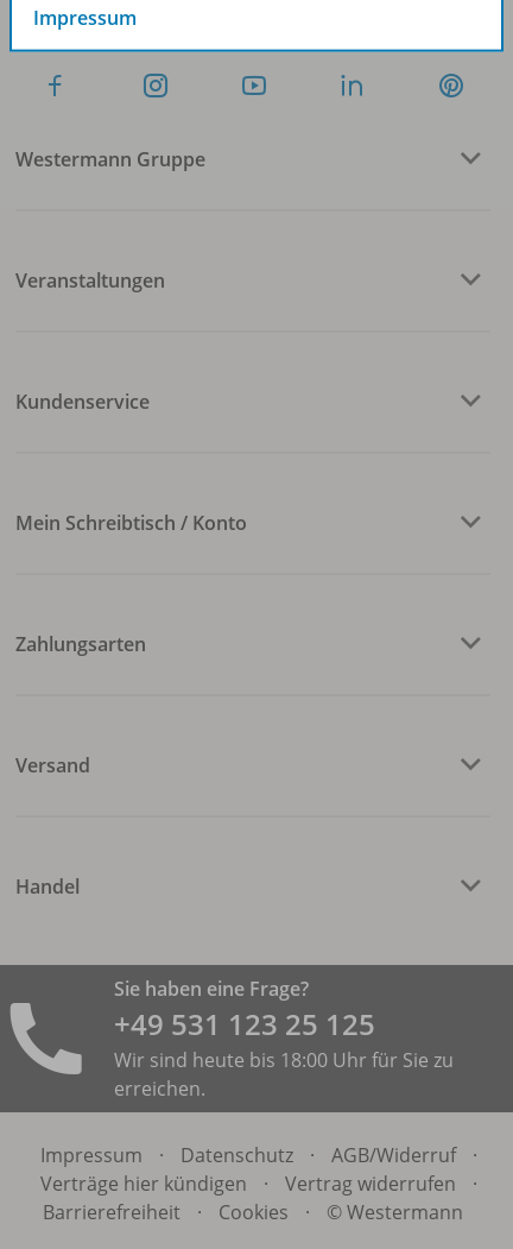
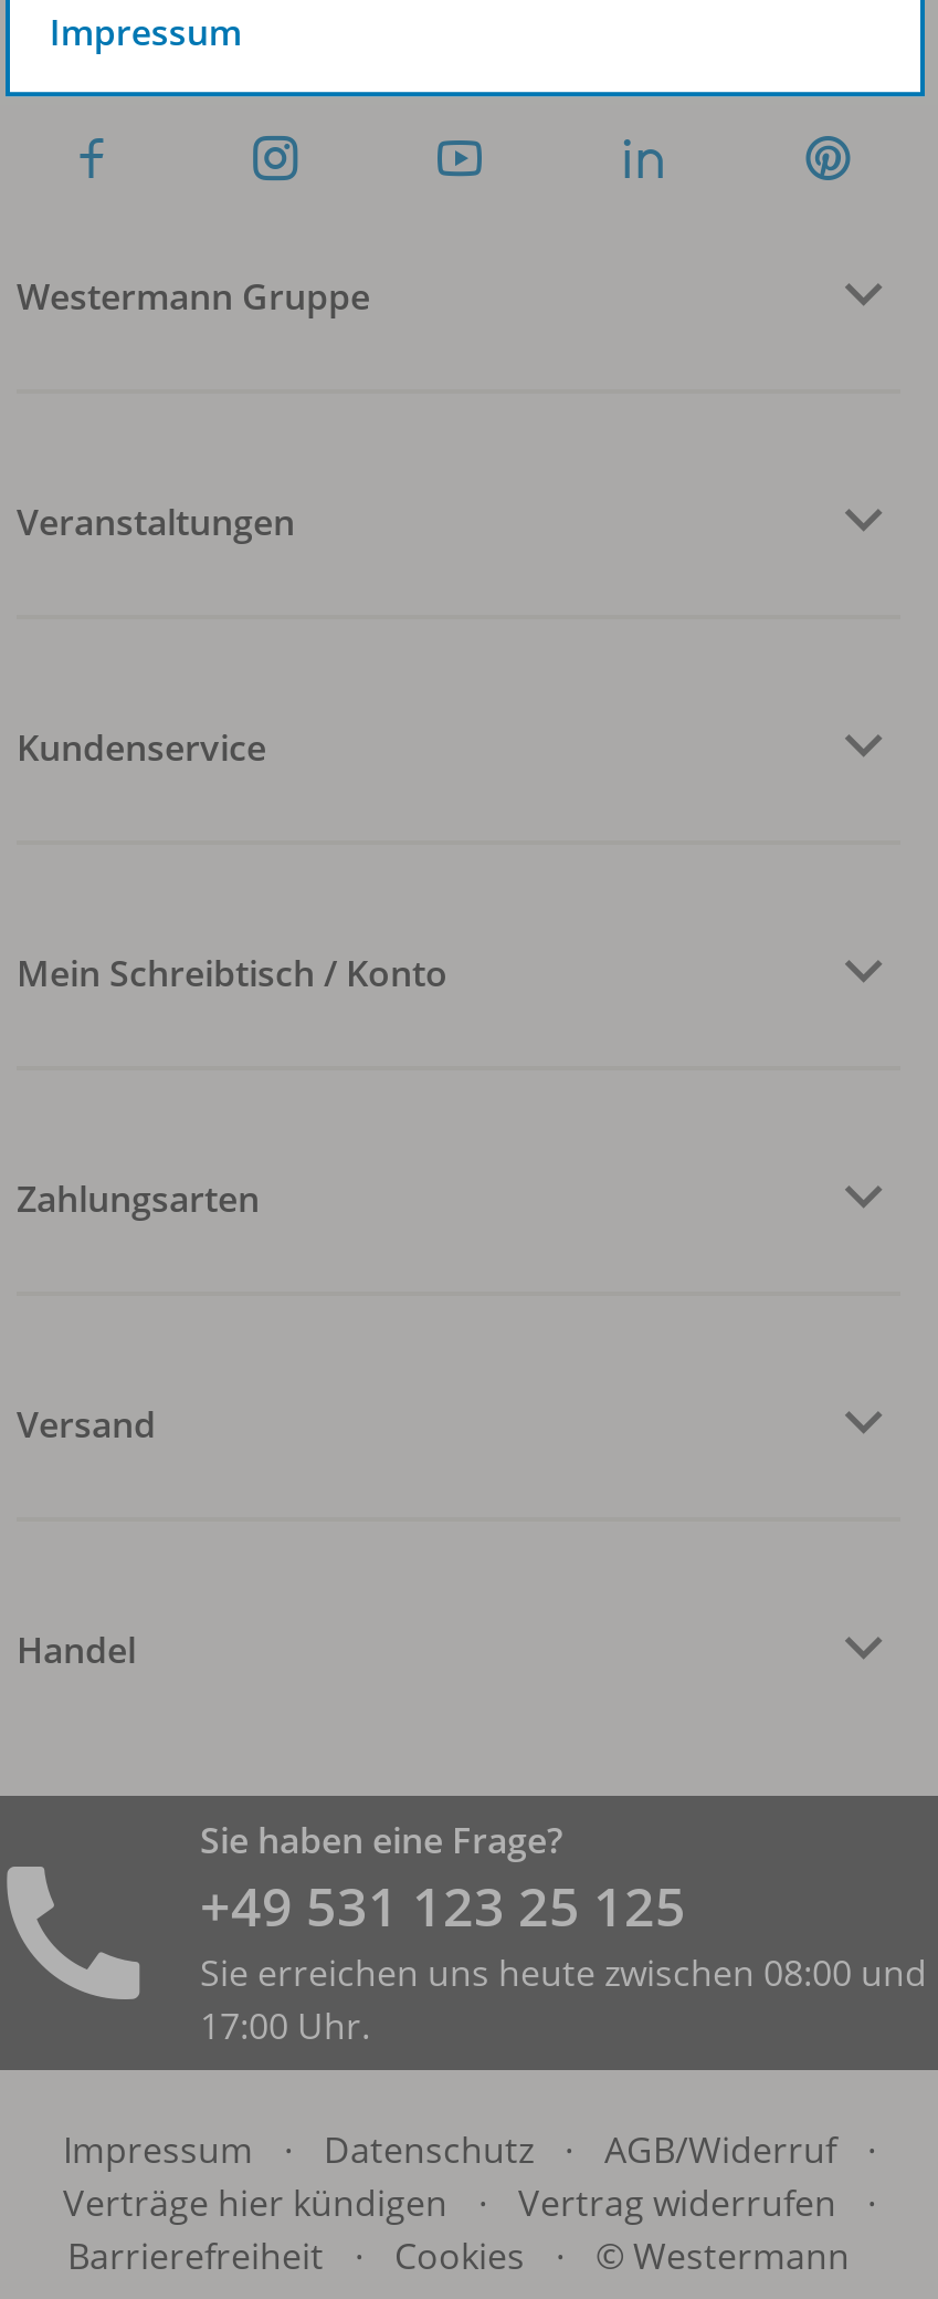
[114,1046,454,1101] Wir sind heute bis 18:00 Uhr für Sie zu | erreichen. -> [200,1948,927,2049] Sie erreichen uns heute zwischen 08:00 und | 17:00 Uhr.

